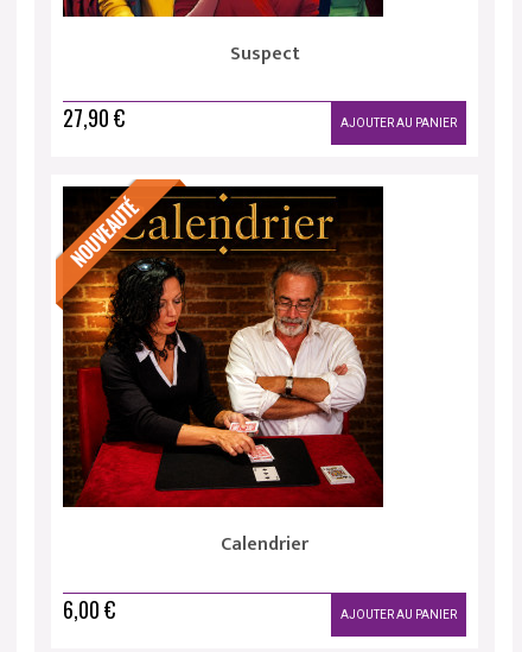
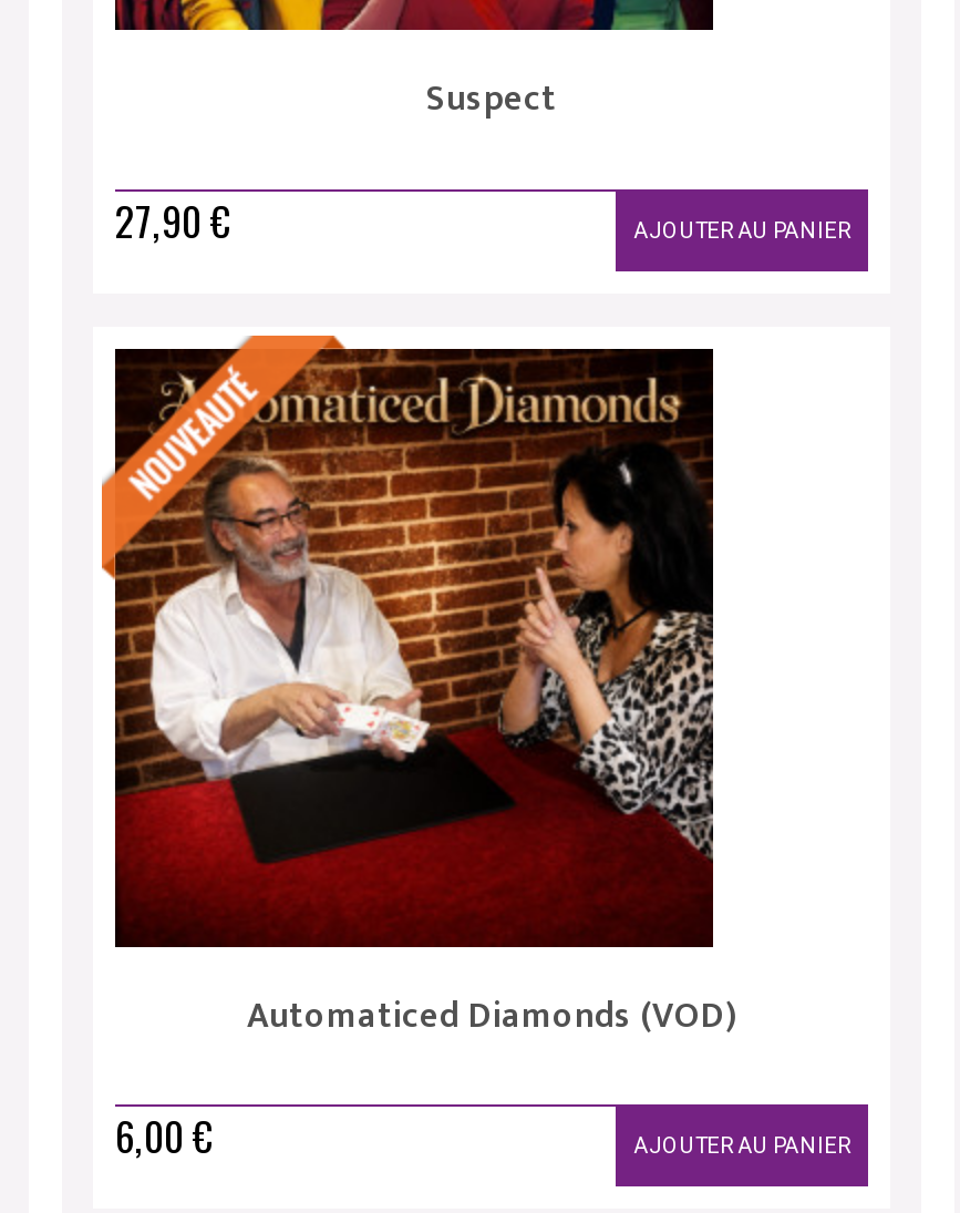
[63,185,383,561] [image] | Calendrier -> [115,335,736,1046] [image] | Automaticed Diamonds (VOD)

